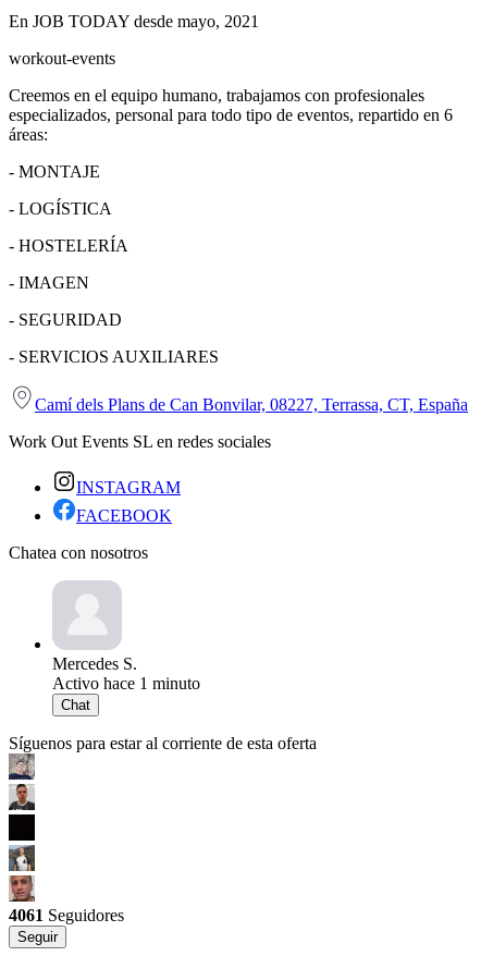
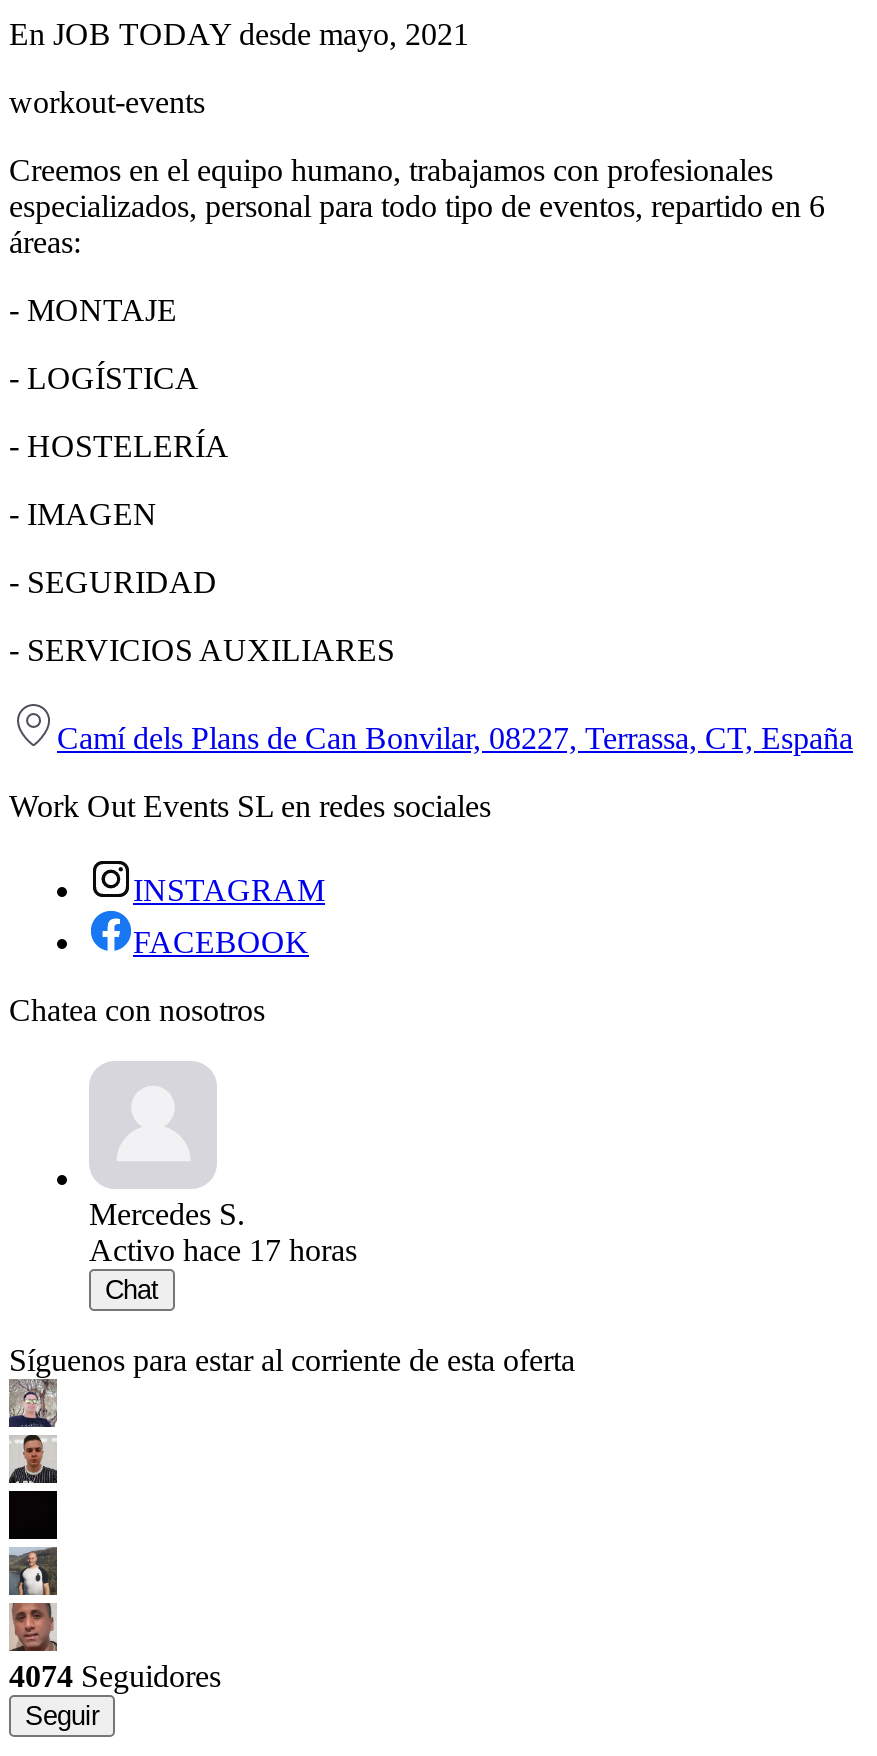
[52,674,200,692] Activo hace 1 minuto -> [89,1233,357,1267] Activo hace 17 horas
[9,906,124,924] 4061 Seguidores -> [9,1659,221,1693] 4074 Seguidores

